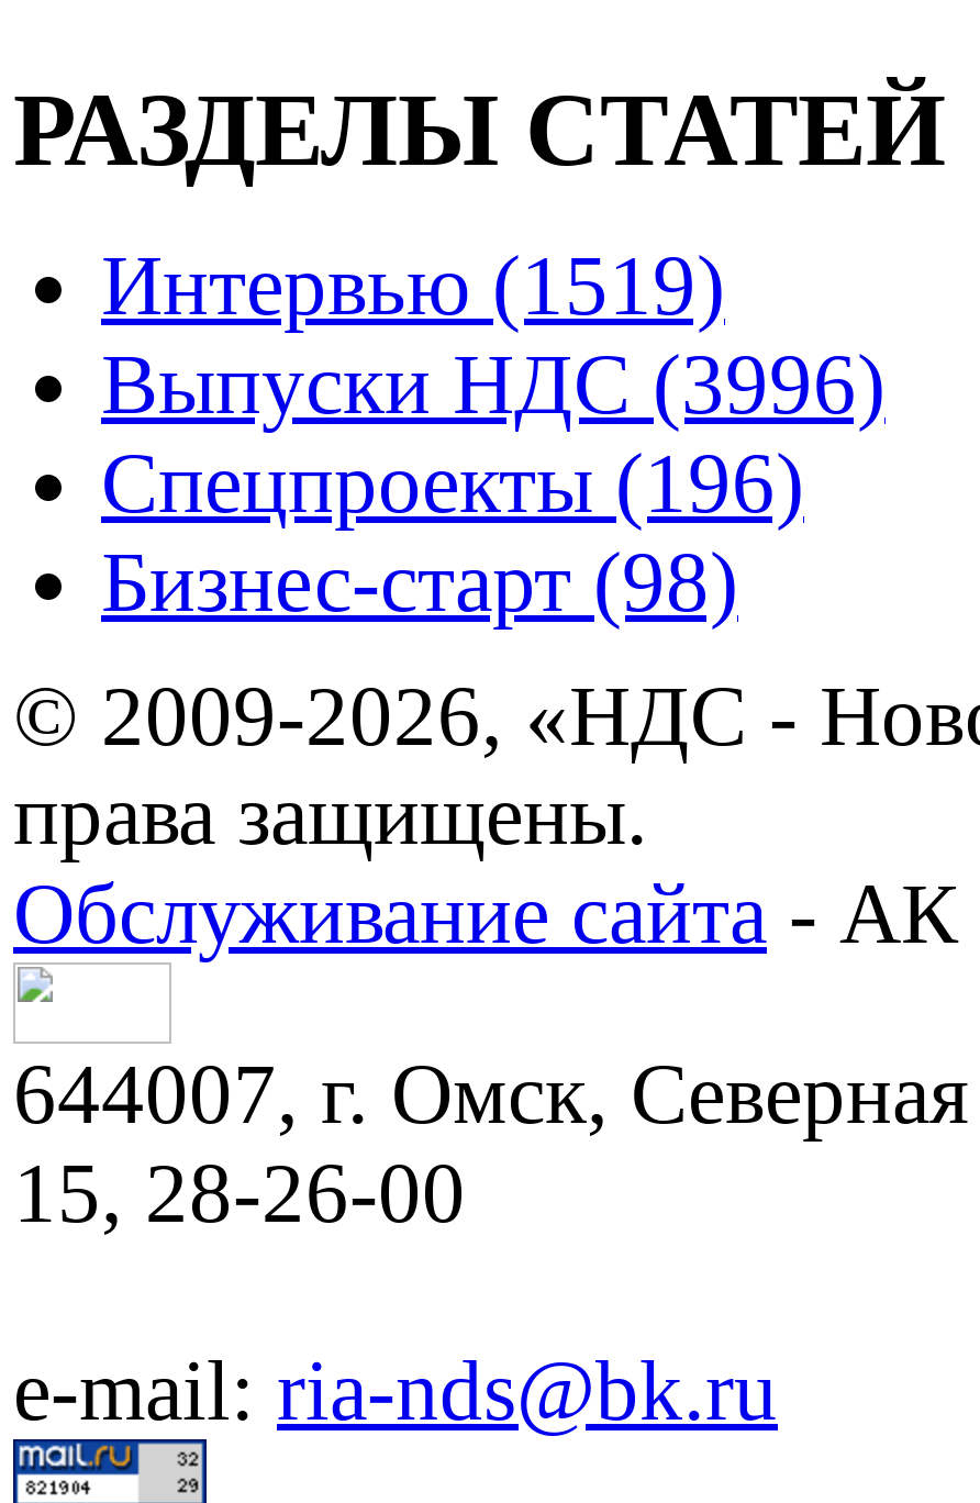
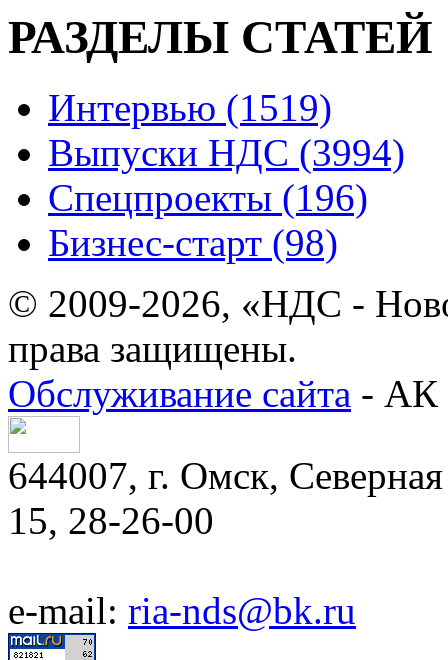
[101,337,886,431] Выпуски НДС (3996) -> [48,131,405,174] Выпуски НДС (3994)

